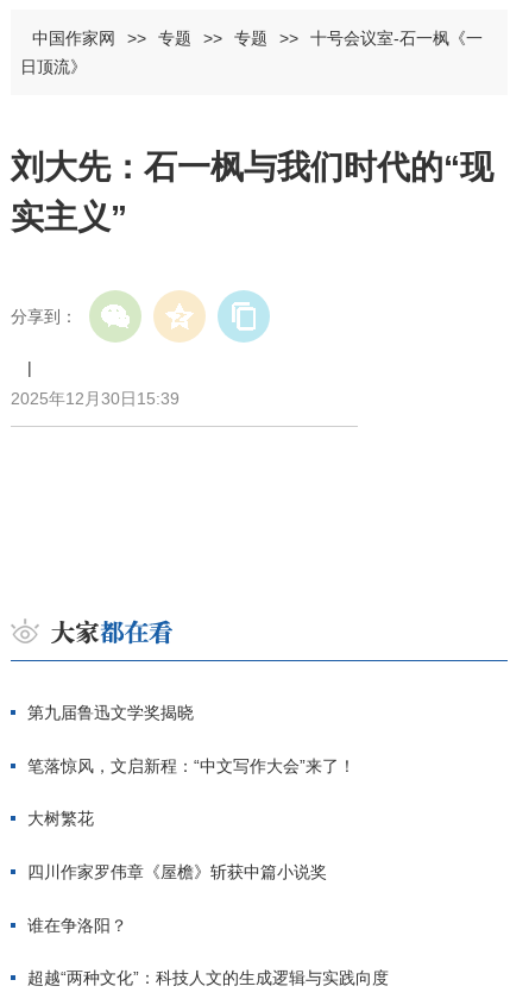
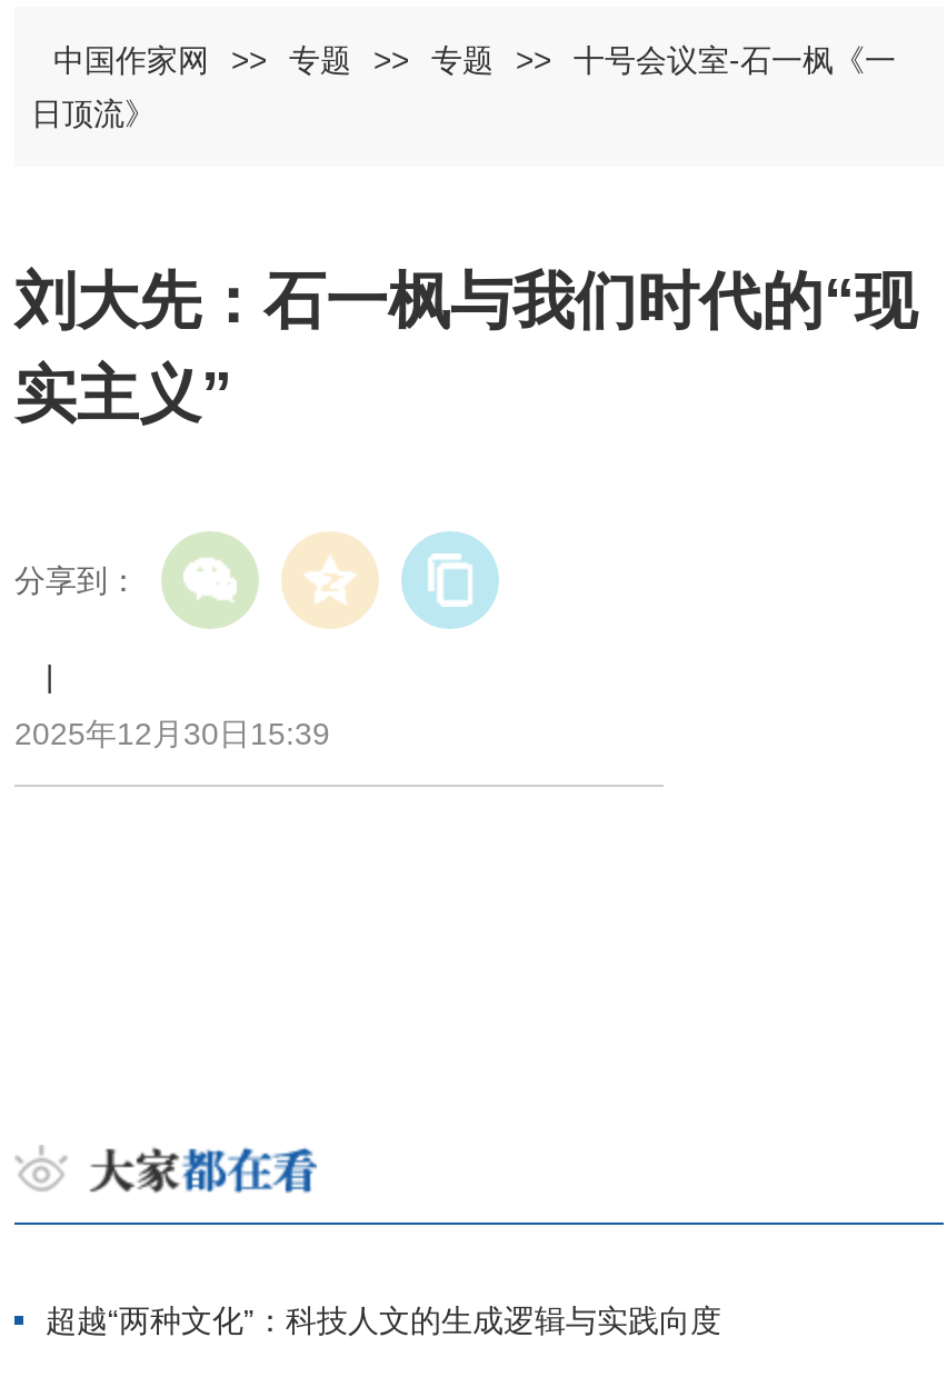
[27,703,355,934] 第九届鲁迅文学奖揭晓 | 笔落惊风，文启新程：“中文写作大会”来了！ | 大树繁花 | 四川作家罗伟章《屋檐》斩获中篇小说奖 | 谁在争洛阳？ -> none

